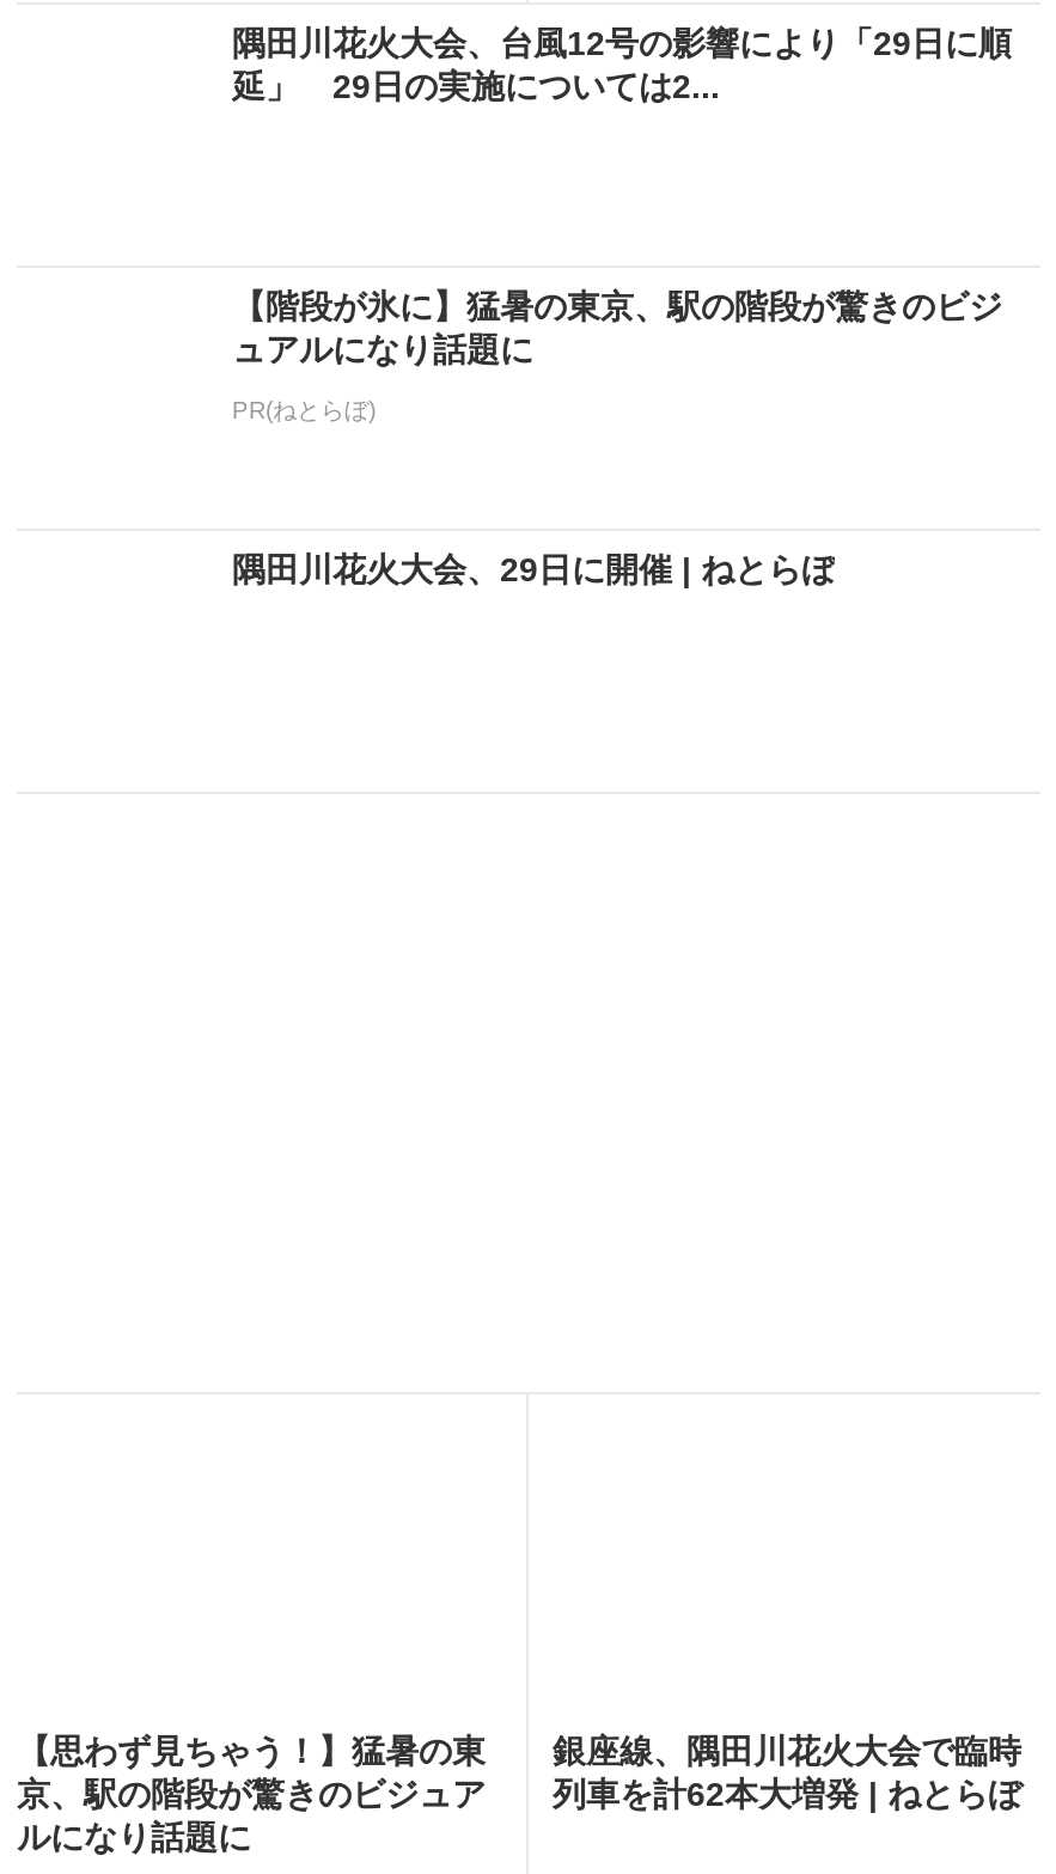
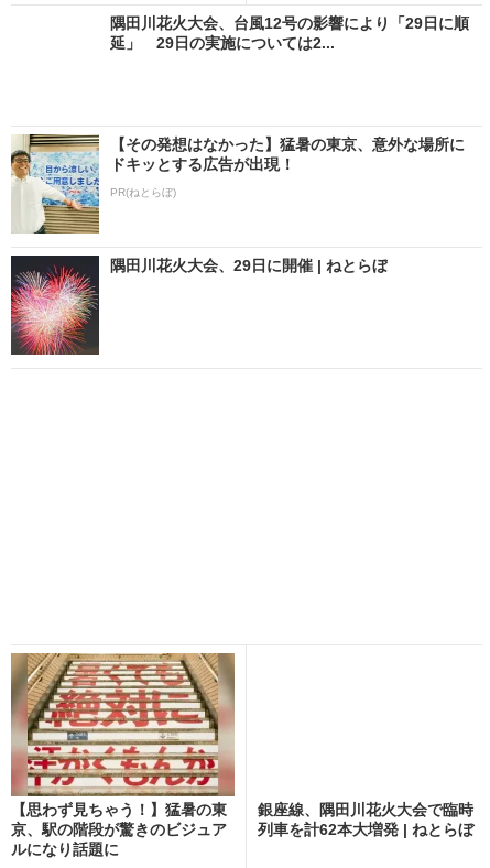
none -> [10,133,100,235] [image]
[232,287,1002,368] 【階段が氷に】猛暑の東京、駅の階段が驚きのビジ | ュアルになり話題に -> [110,135,465,173] 【その発想はなかった】猛暑の東京、意外な場所に | ドキッとする広告が出現！
none -> [10,254,100,356] [image]
none -> [10,652,236,798] [image]

